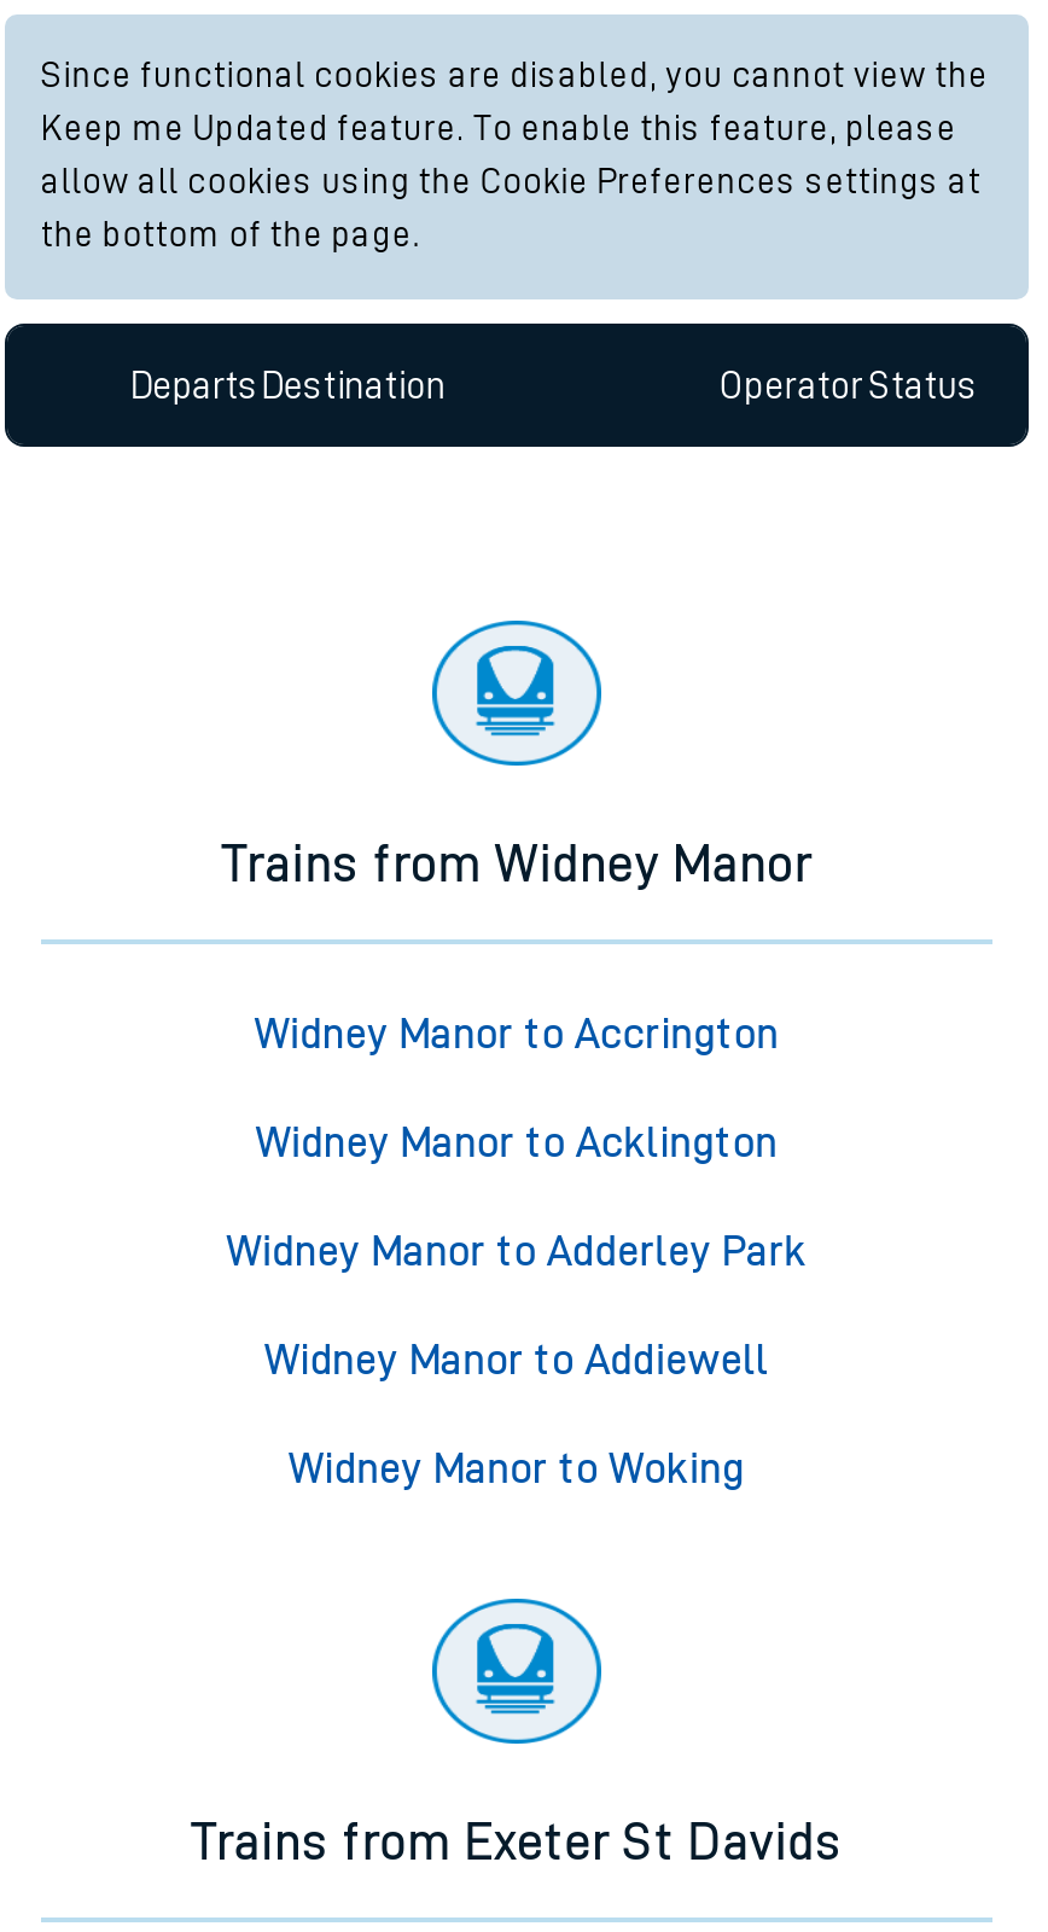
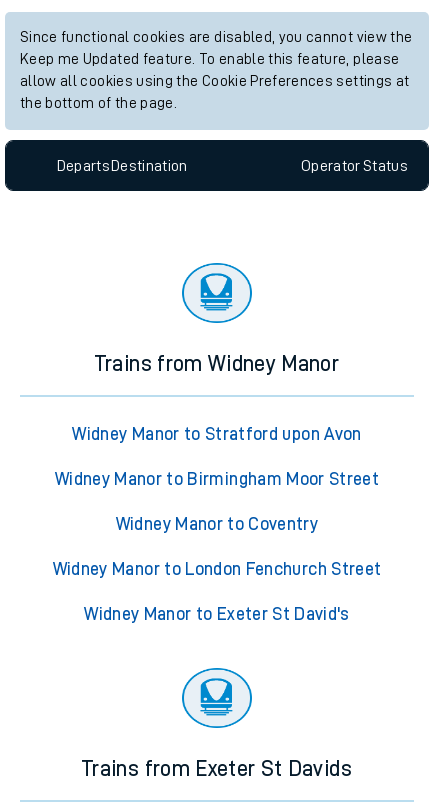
[255,1013,779,1057] Widney Manor to Accrington -> [72,425,362,443] Widney Manor to Stratford upon Avon
[256,1122,778,1165] Widney Manor to Acklington -> [55,470,379,488] Widney Manor to Birmingham Moor Street
[227,1230,807,1274] Widney Manor to Adderley Park -> [116,515,318,533] Widney Manor to Coventry
[265,1339,769,1383] Widney Manor to Addiewell -> [53,560,381,578] Widney Manor to London Fenchurch Street
[289,1448,744,1491] Widney Manor to Woking -> [84,605,350,623] Widney Manor to Exeter St David's

